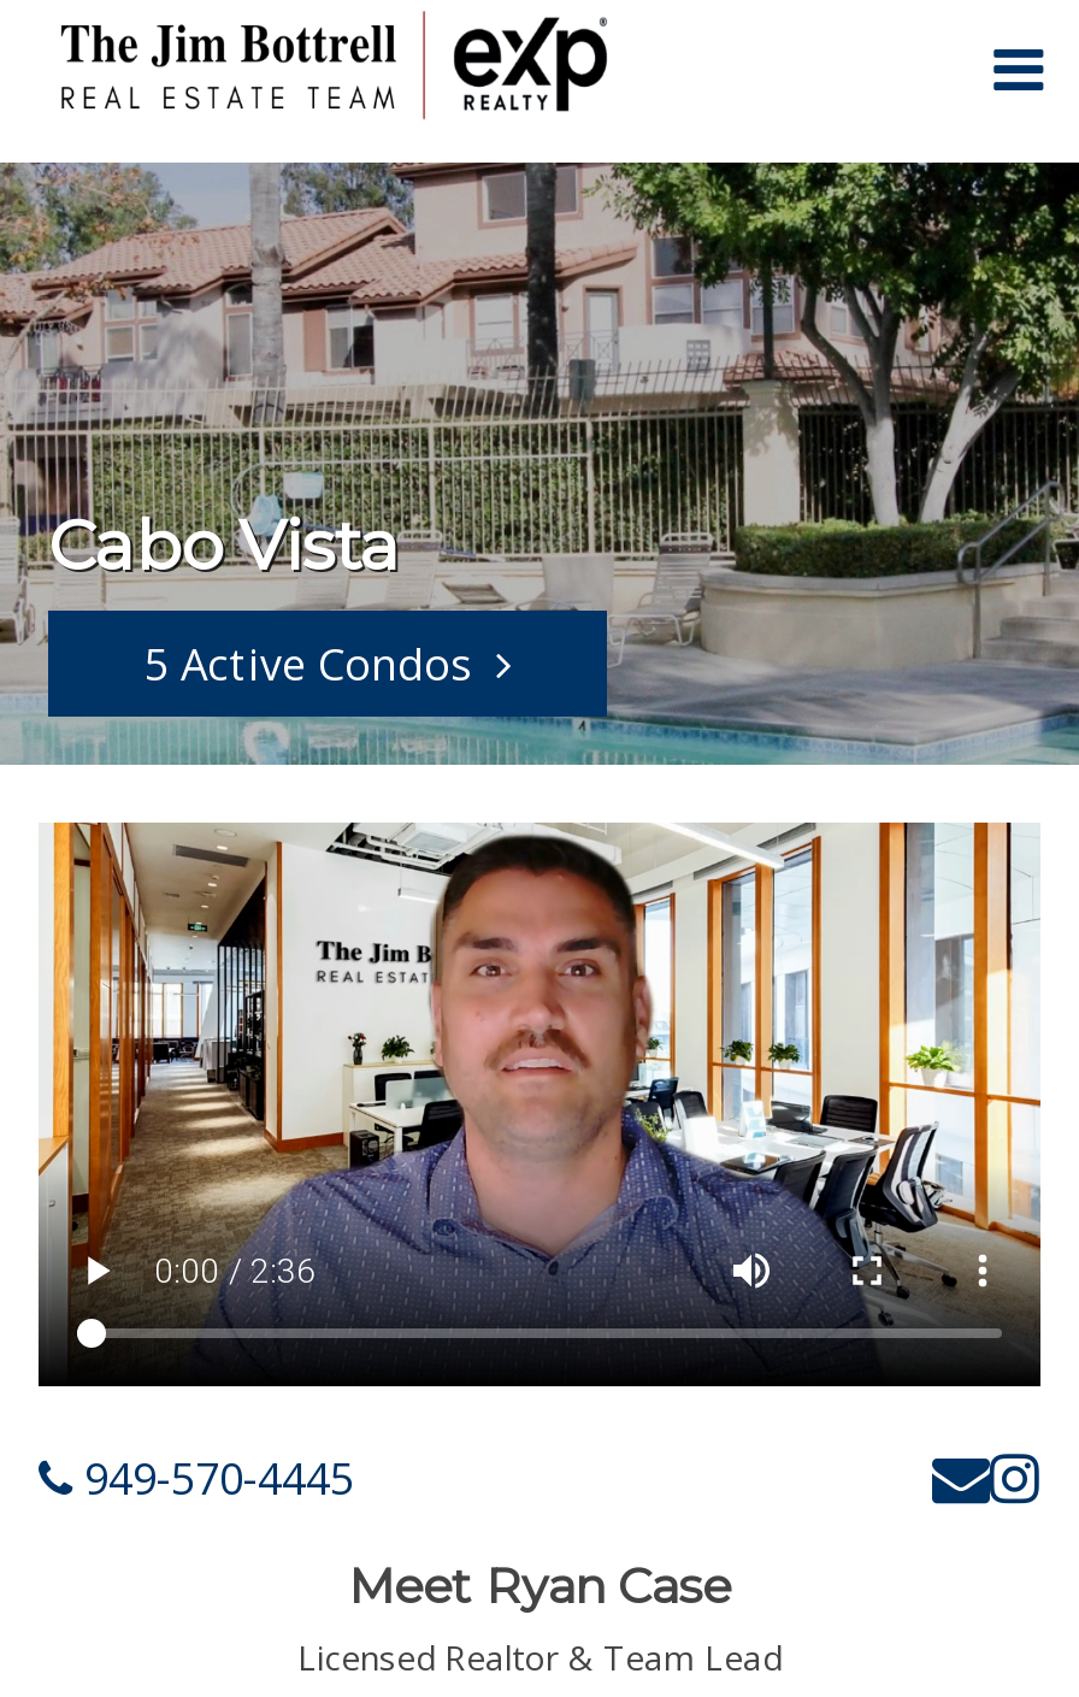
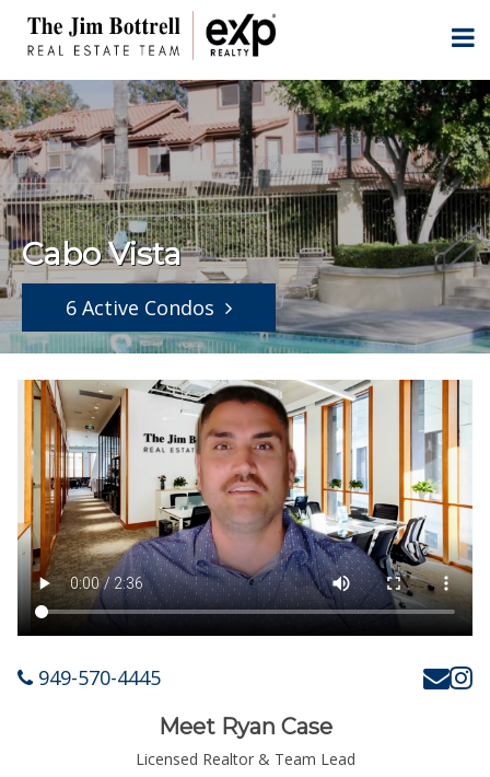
[145,635,472,693] 5 Active Condos -> [66,294,214,321] 6 Active Condos

